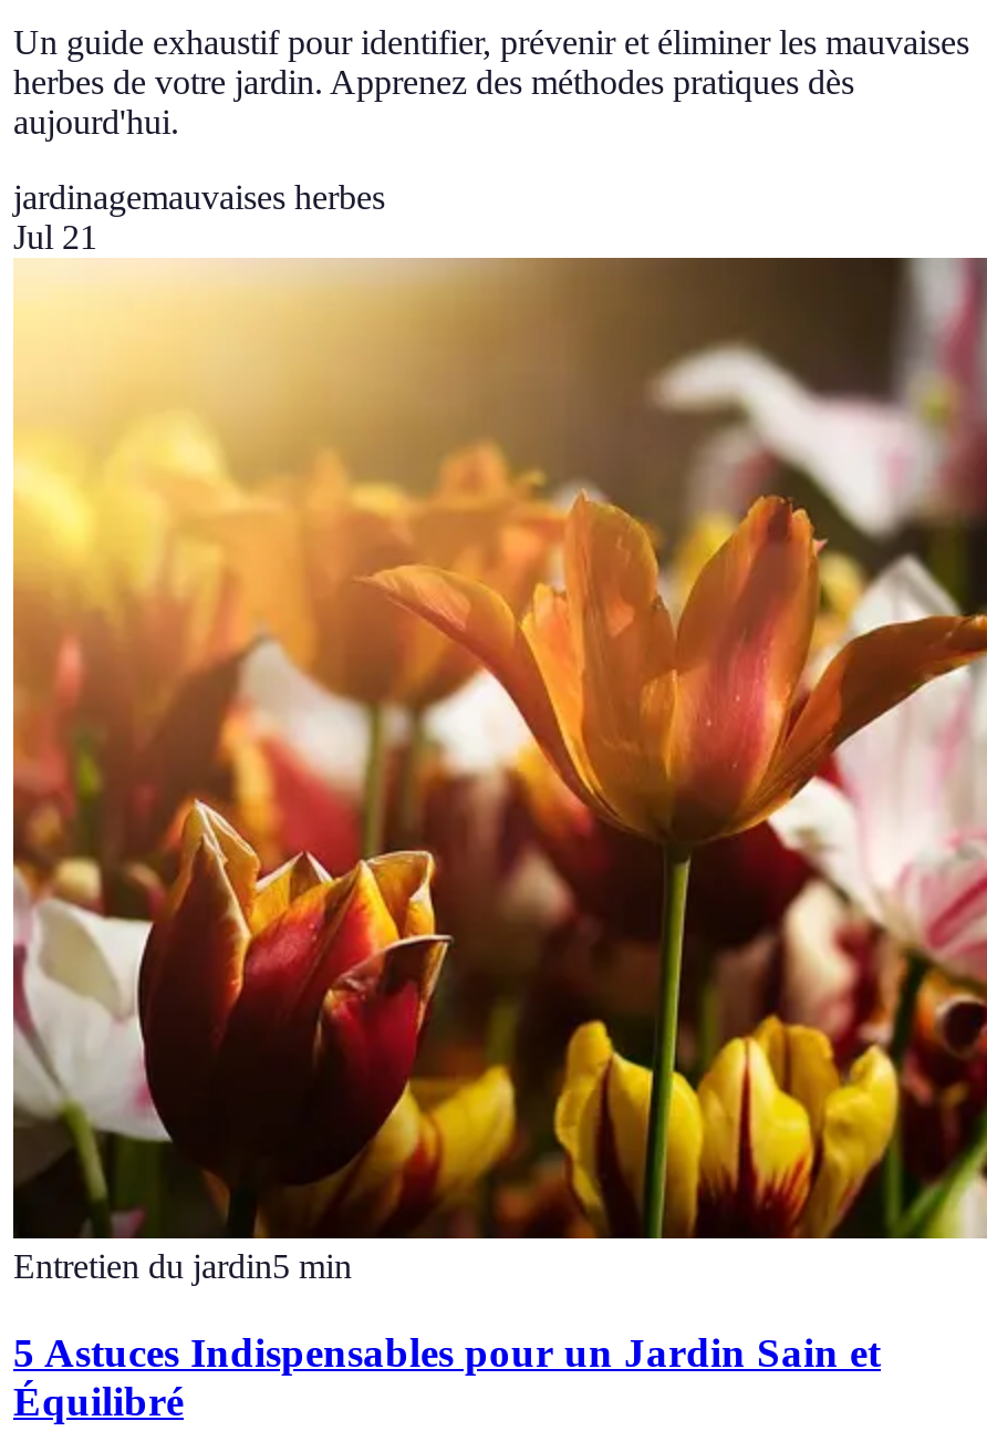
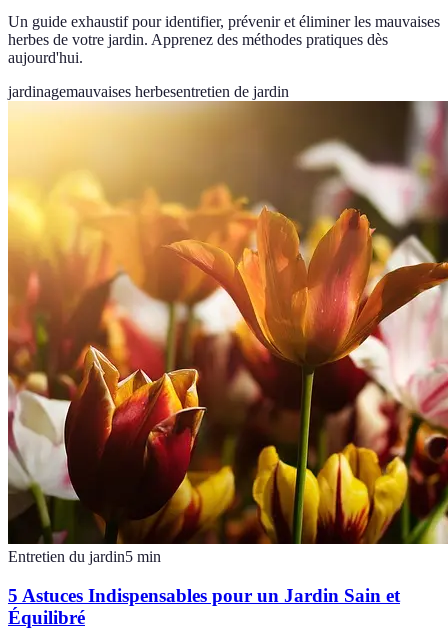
[13,177,385,255] jardinagemauvaises herbes | Jul 21 -> [8,83,289,100] jardinagemauvaises herbesentretien de jardin

